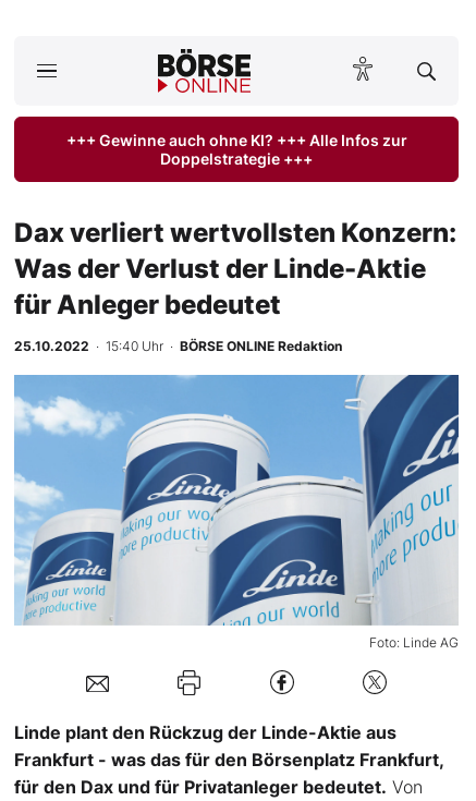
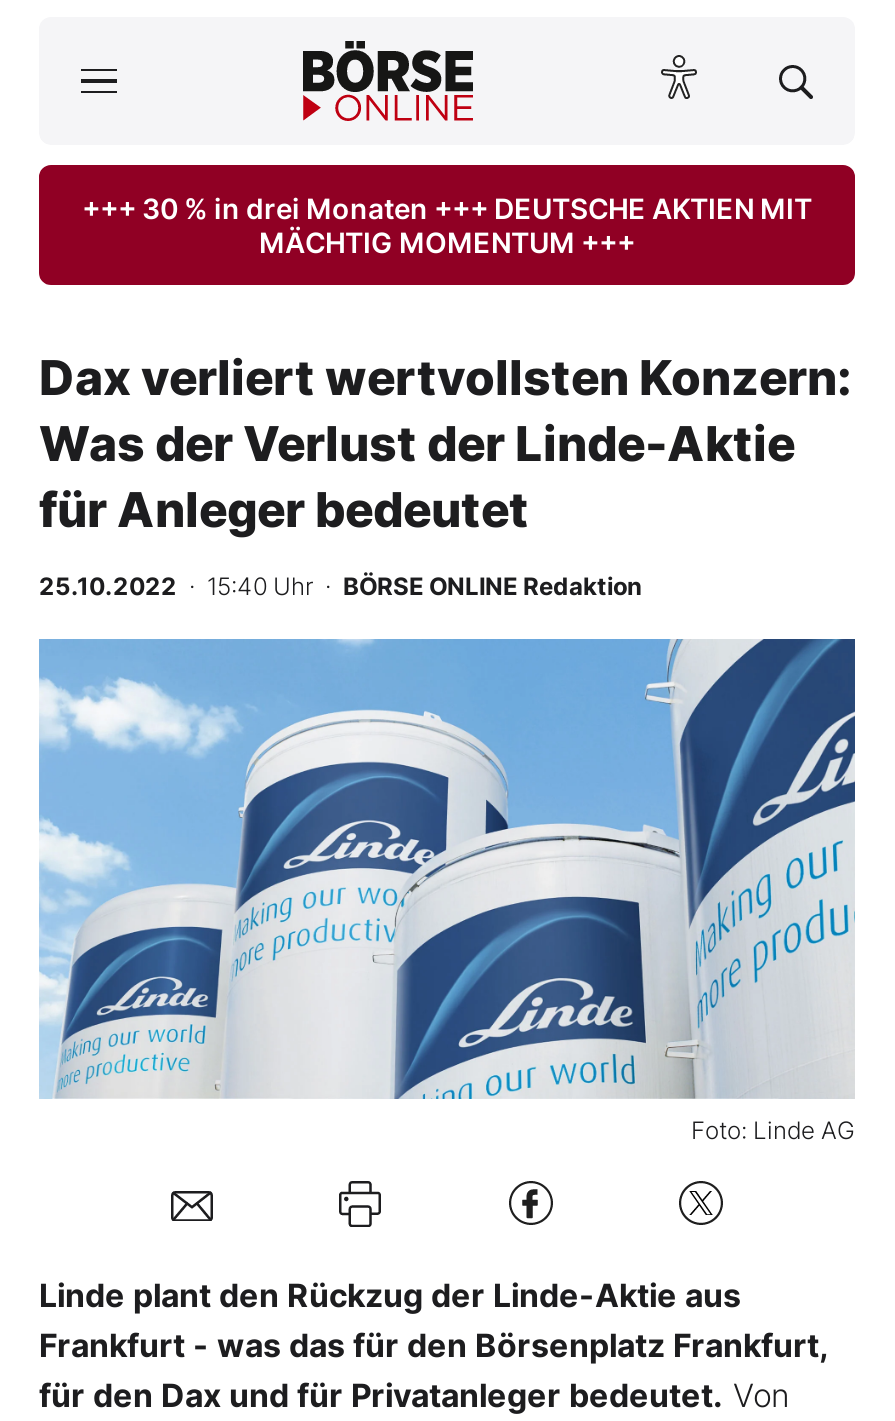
[66,131,407,168] +++ Gewinne auch ohne KI? +++ Alle Infos zur | Doppelstrategie +++ -> [82,191,812,259] +++ 30 % in drei Monaten +++ DEUTSCHE AKTIEN MIT | MÄCHTIG MOMENTUM +++

